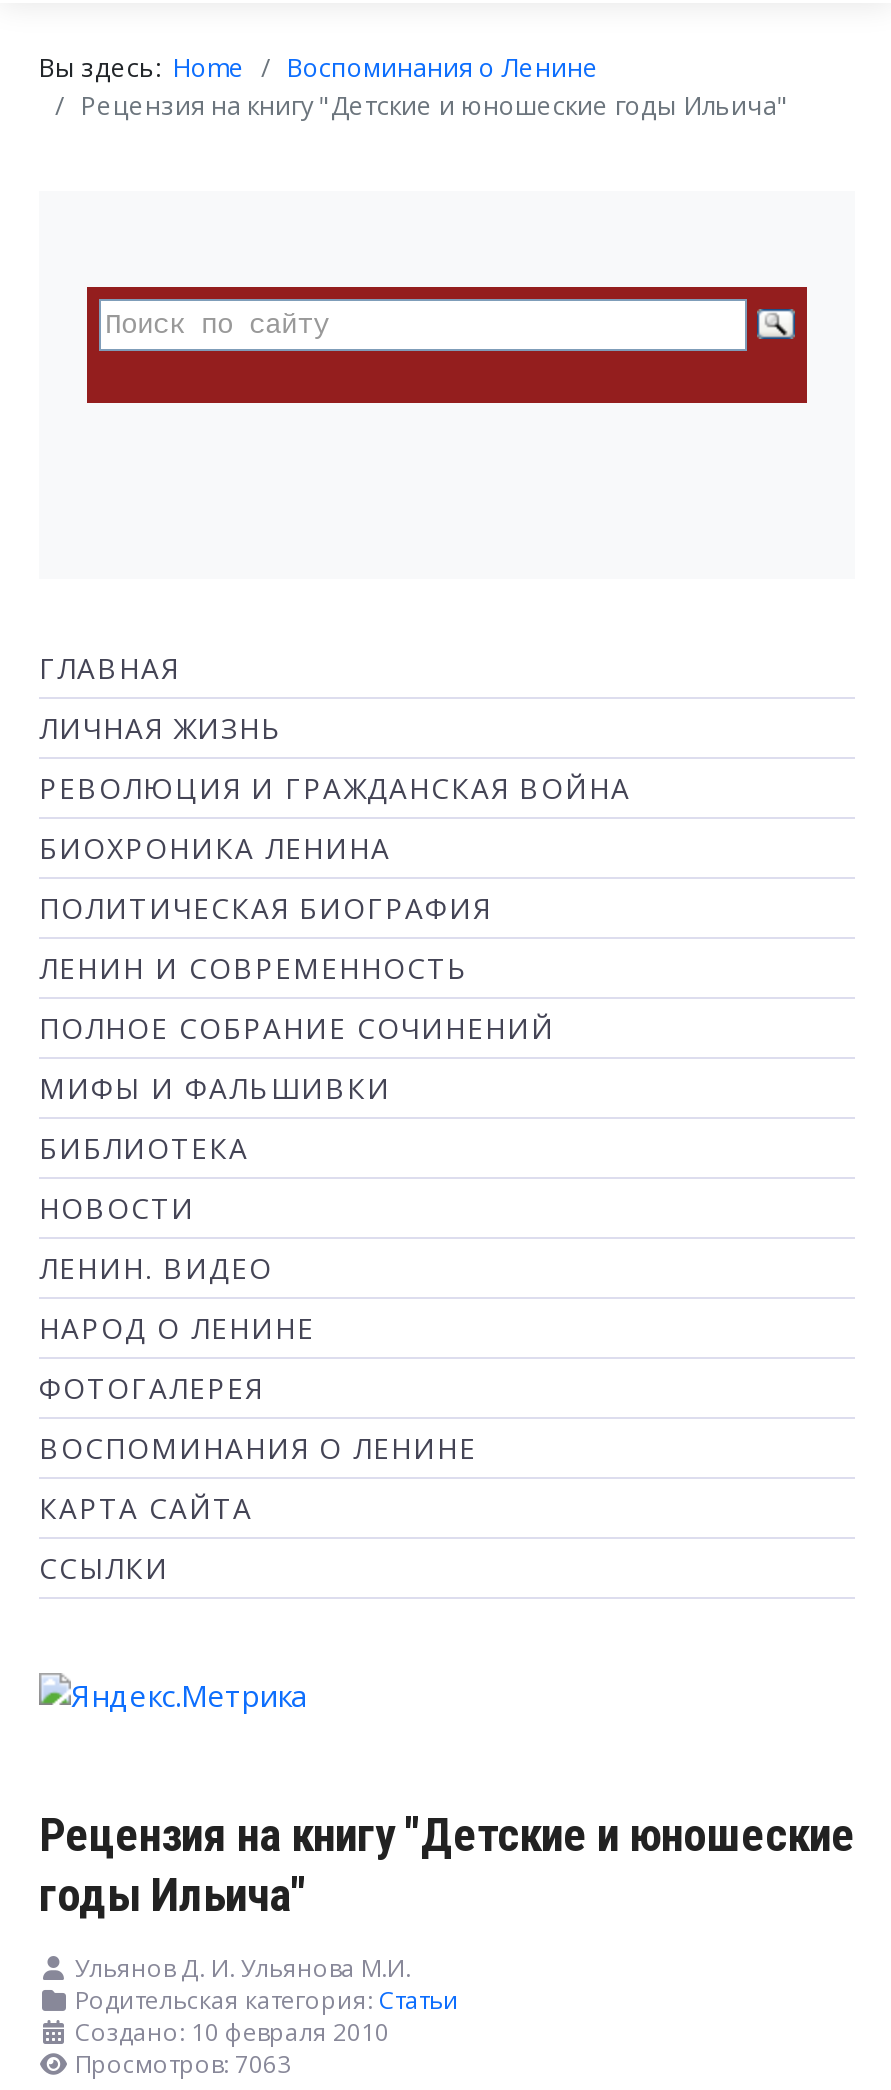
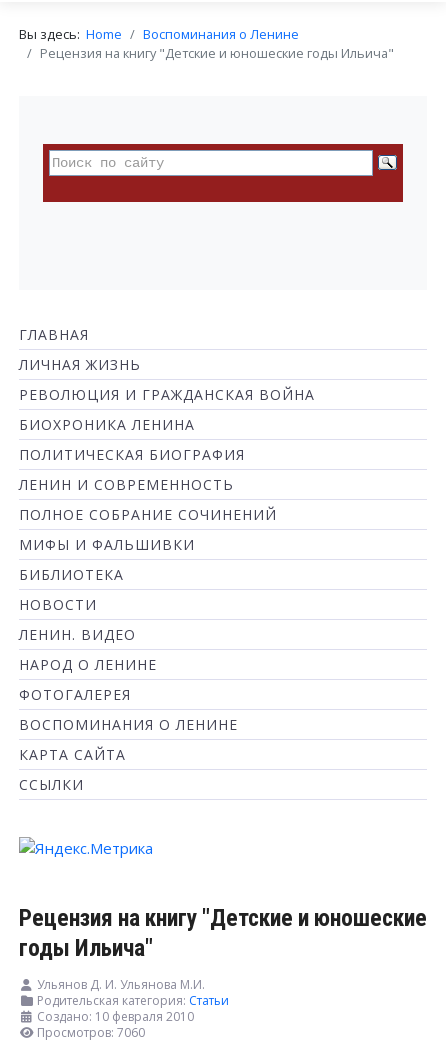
[75,2047,291,2081] Просмотров: 7063 -> [37,1024,145,1041] Просмотров: 7060

